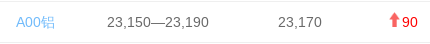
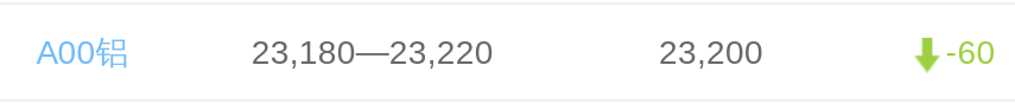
[107,14,209,30] 23,150—23,190 -> [251,33,494,71] 23,180—23,220
[278,14,322,30] 23,170 -> [659,33,763,71] 23,200
[402,14,418,30] 90 -> [946,33,996,71] -60

